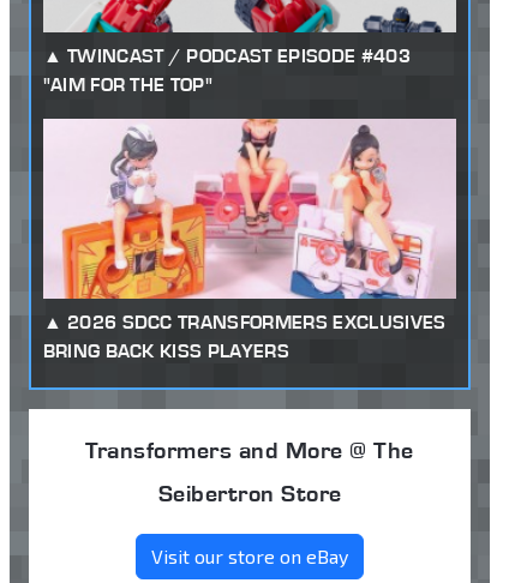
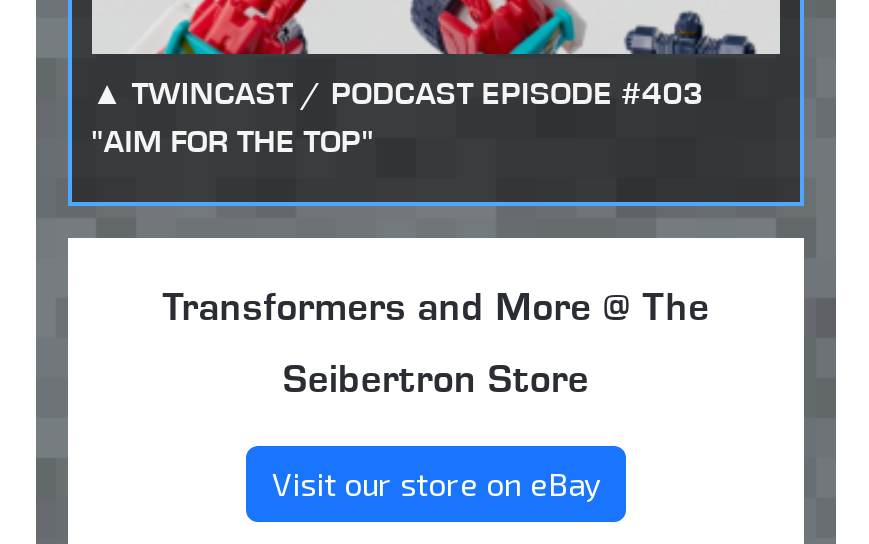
[43,118,456,363] [image] | 2026 SDCC TRANSFORMERS EXCLUSIVES | BRING BACK KISS PLAYERS -> none

